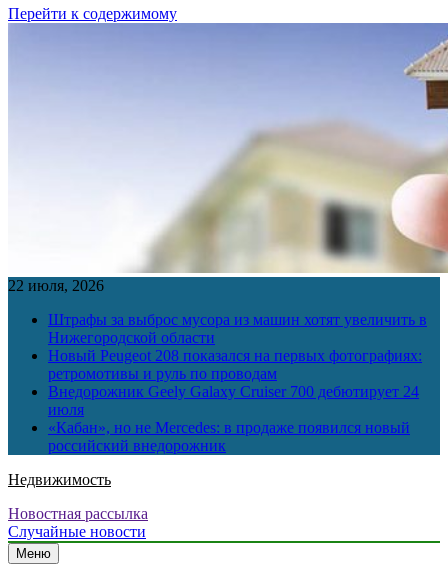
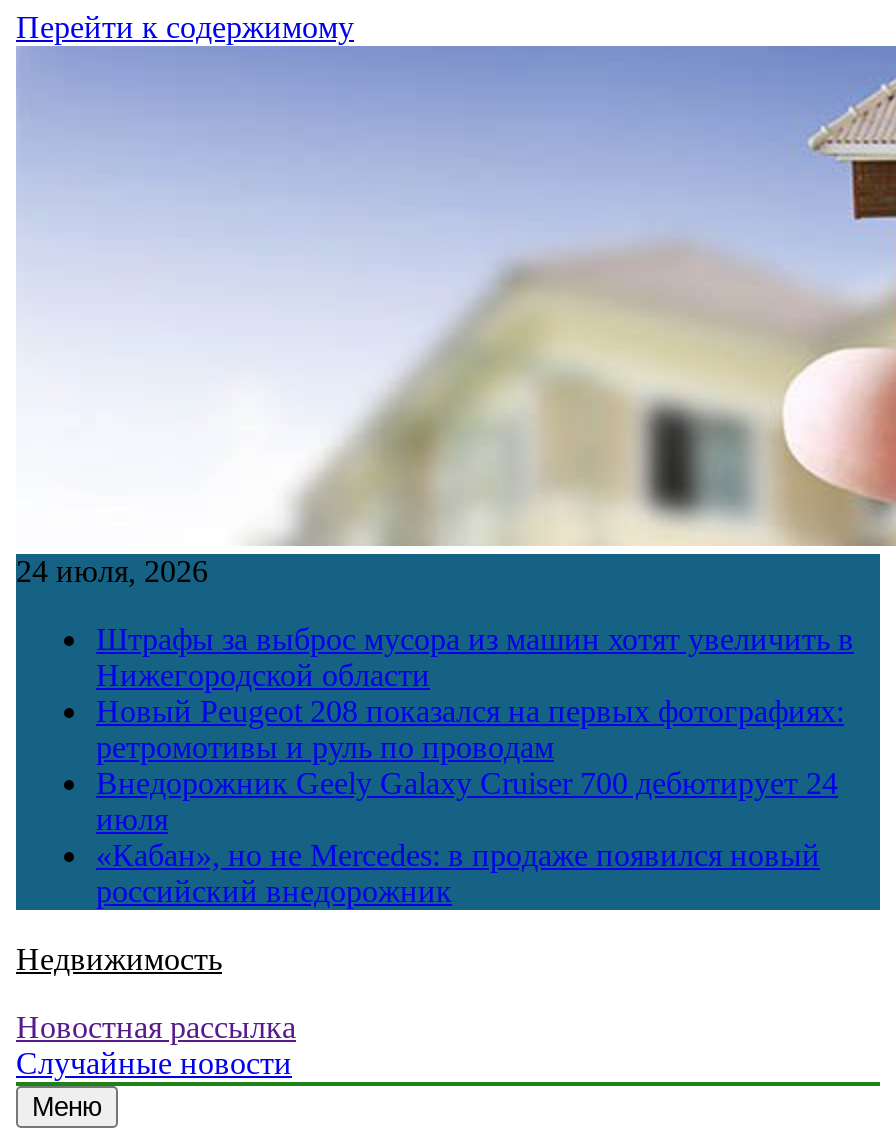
[8,277,104,294] 22 июля, 2026 -> [16,554,208,588] 24 июля, 2026

